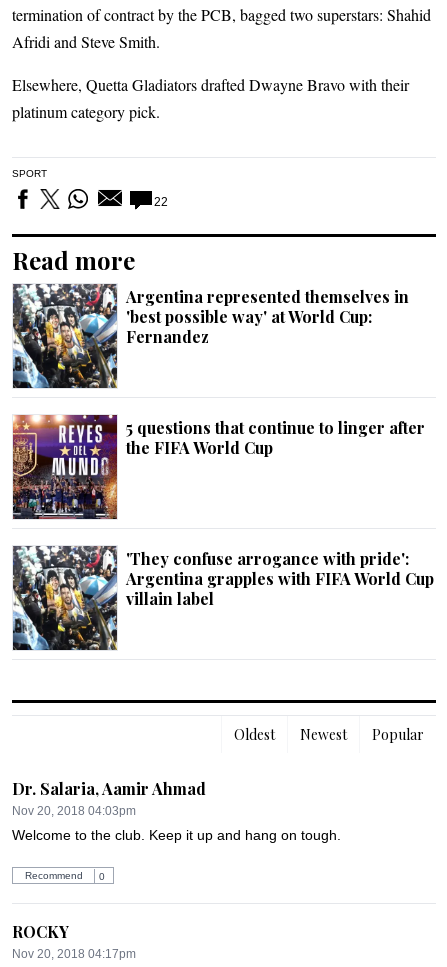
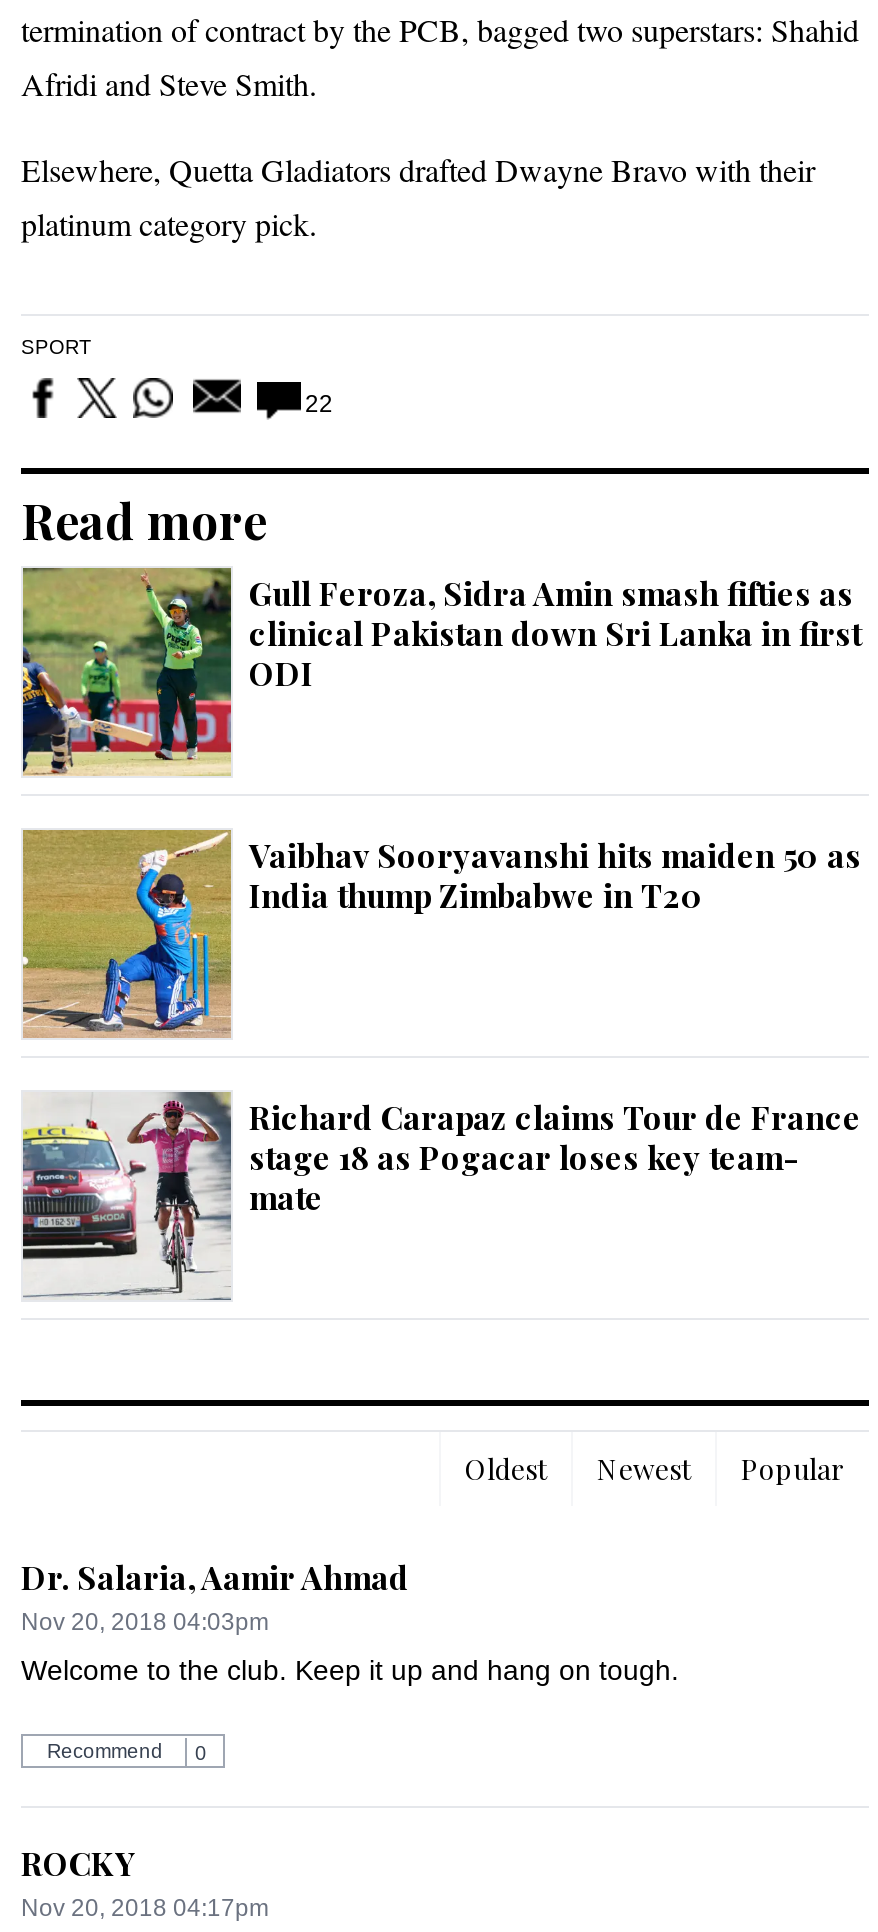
[12,283,409,389] [image] | Argentina represented themselves in | 'best possible way' at World Cup: | Fernandez -> [21,566,861,776] [image] | Gull Feroza, Sidra Amin smash fifties as | clinical Pakistan down Sri Lanka in first | ODI
[12,414,425,520] [image] | 5 questions that continue to linger after | the FIFA World Cup -> [21,828,861,1038] [image] | Vaibhav Sooryavanshi hits maiden 50 as | India thump Zimbabwe in T20
[12,545,434,651] [image] | 'They confuse arrogance with pride': | Argentina grapples with FIFA World Cup | villain label -> [21,1092,861,1300] [image] | Richard Carapaz claims Tour de France | stage 18 as Pogacar loses key team- | mate

